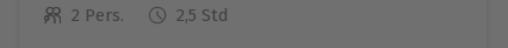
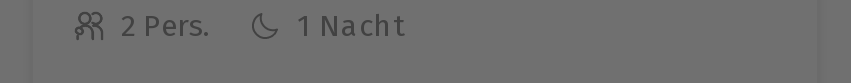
[176,4,229,26] 2,5 Std -> [297,8,405,44] 1 Nacht

